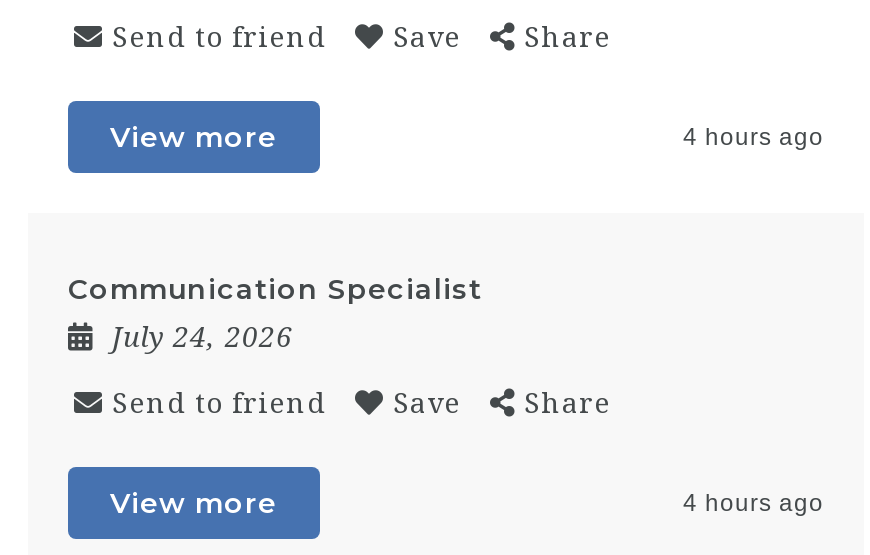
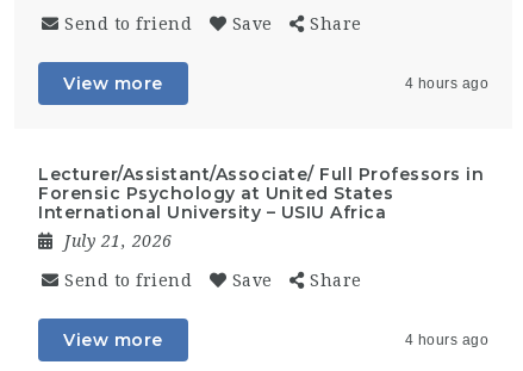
[68,271,482,353] Communication Specialist | July 24, 2026 -> [38,163,484,251] Lecturer/Assistant/Associate/ Full Professors in | Forensic Psychology at United States | International University – USIU Africa | July 21, 2026

